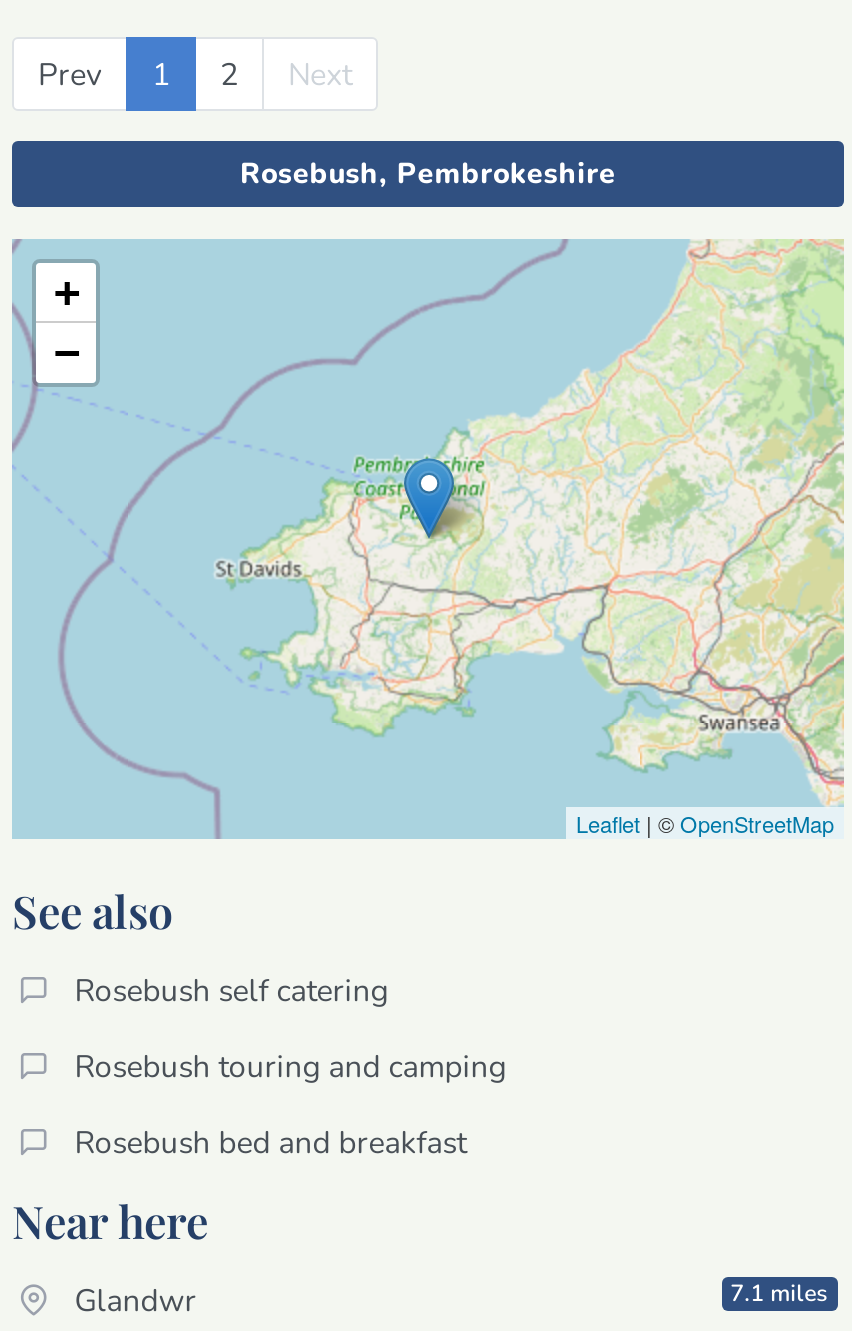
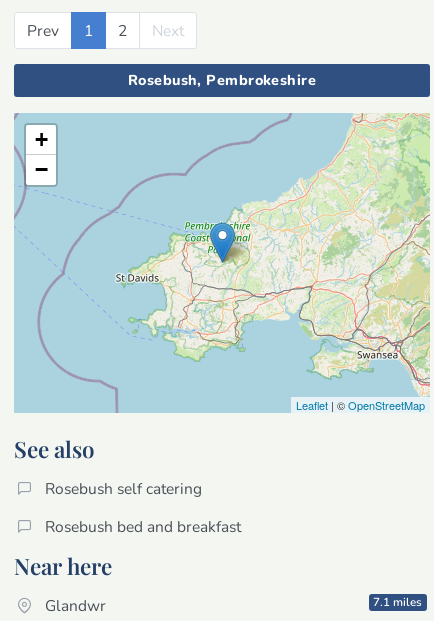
[74,1046,506,1088] Rosebush touring and camping -> none

